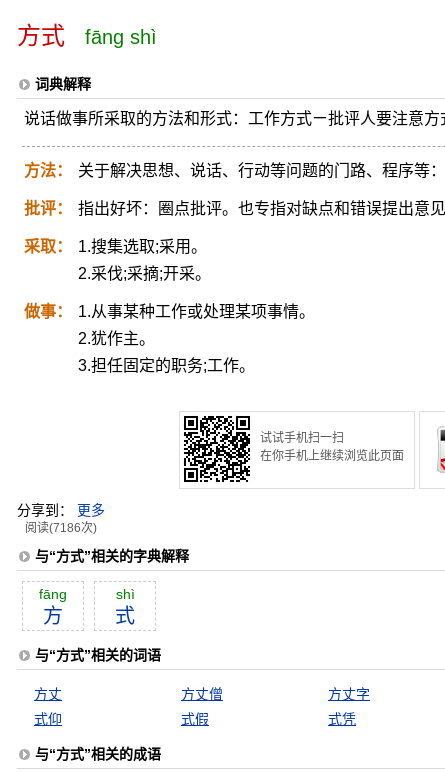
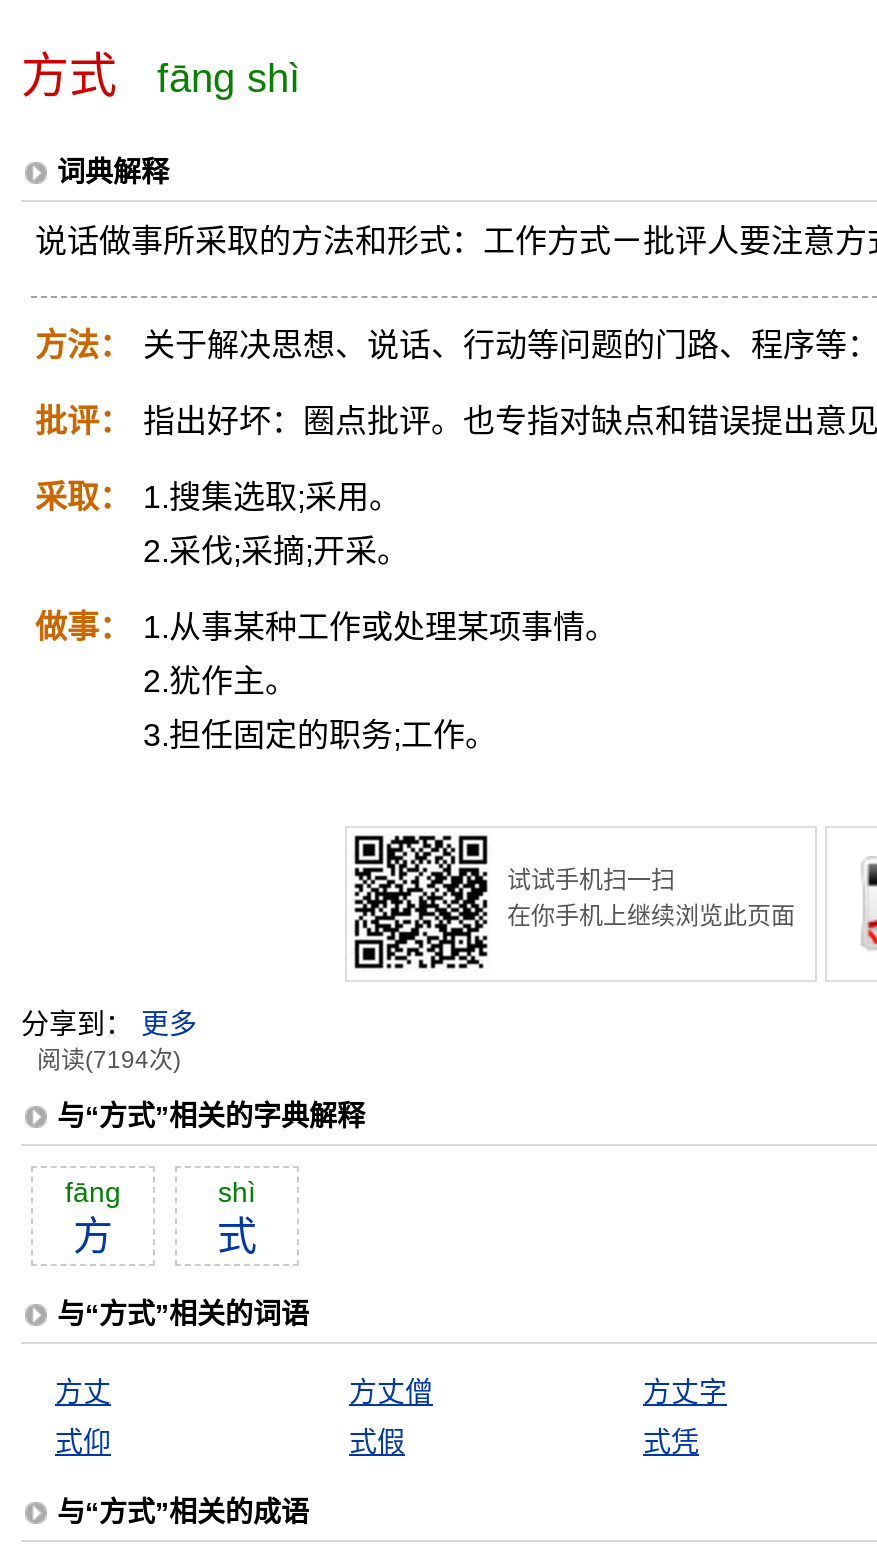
[25,521,97,535] 阅读(7186次) -> [37,1046,181,1074] 阅读(7194次)

